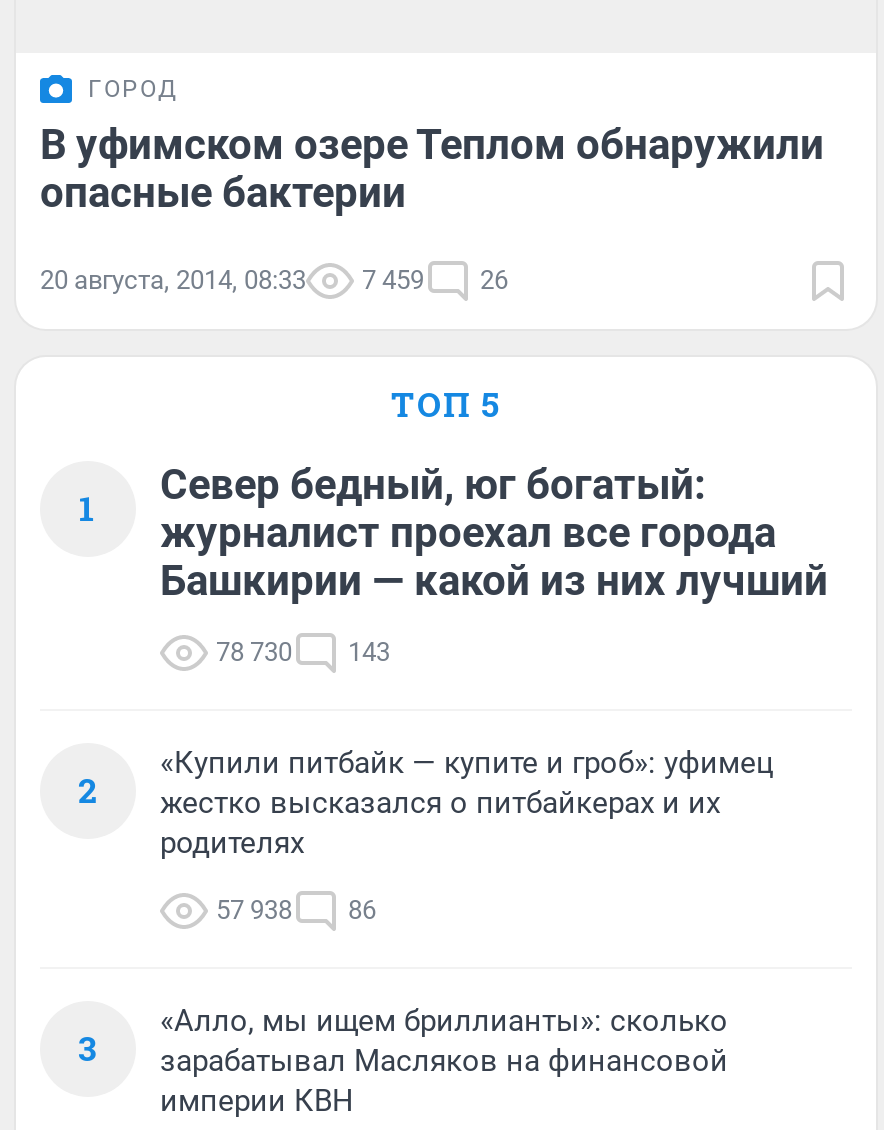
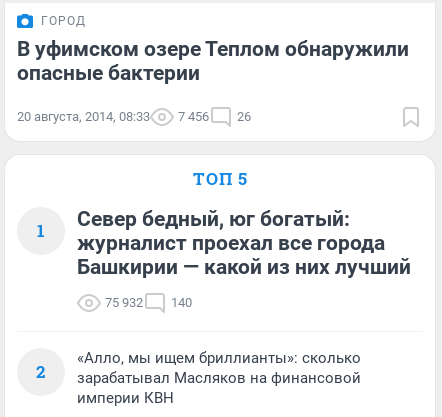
[40,265,508,295] 20 августа, 2014, 08:33 7 459 26 -> [17,109,251,124] 20 августа, 2014, 08:33 7 456 26
[216,637,292,667] 78 730 -> [105,295,143,310] 75 932
[348,637,390,667] 143 -> [171,295,192,310] 140
[78,745,774,1071] «Купили питбайк — купите и гроб»: уфимец | жестко высказался о питбайкерах и их | родителях | 57 938 | 86 | 3 -> none

